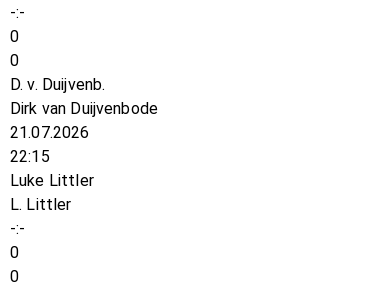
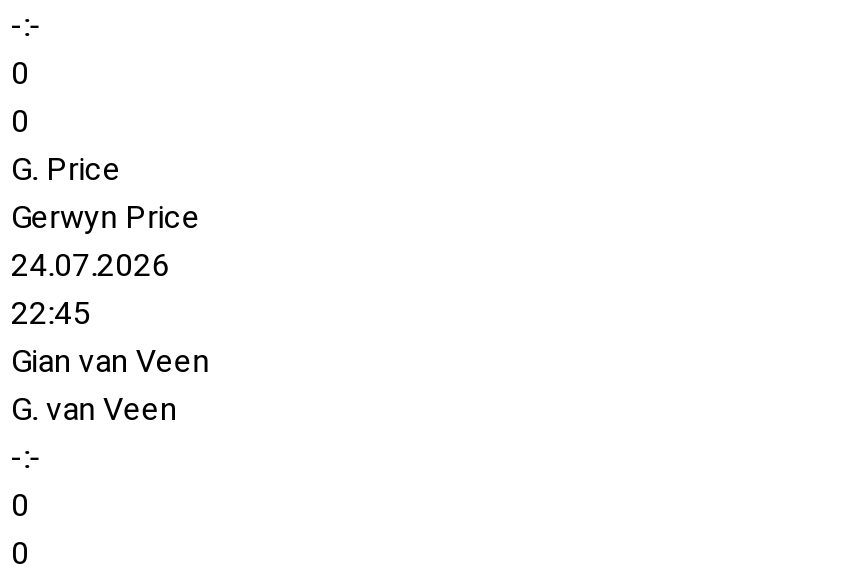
[10,75,158,214] D. v. Duijvenb. | Dirk van Duijvenbode | 21.07.2026 | 22:15 | Luke Littler | L. Littler -> [11,150,209,428] G. Price | Gerwyn Price | 24.07.2026 | 22:45 | Gian van Veen | G. van Veen

